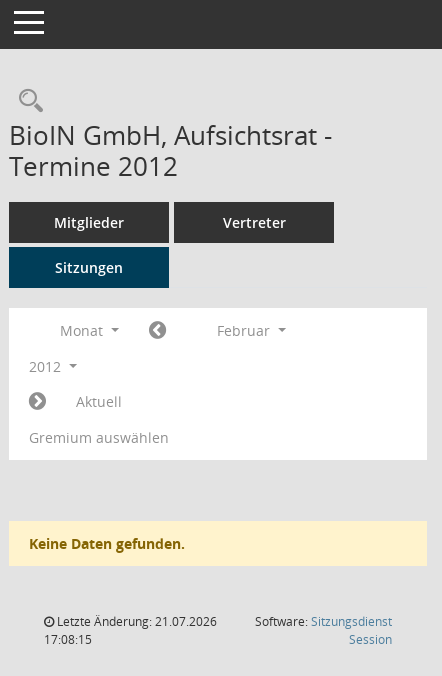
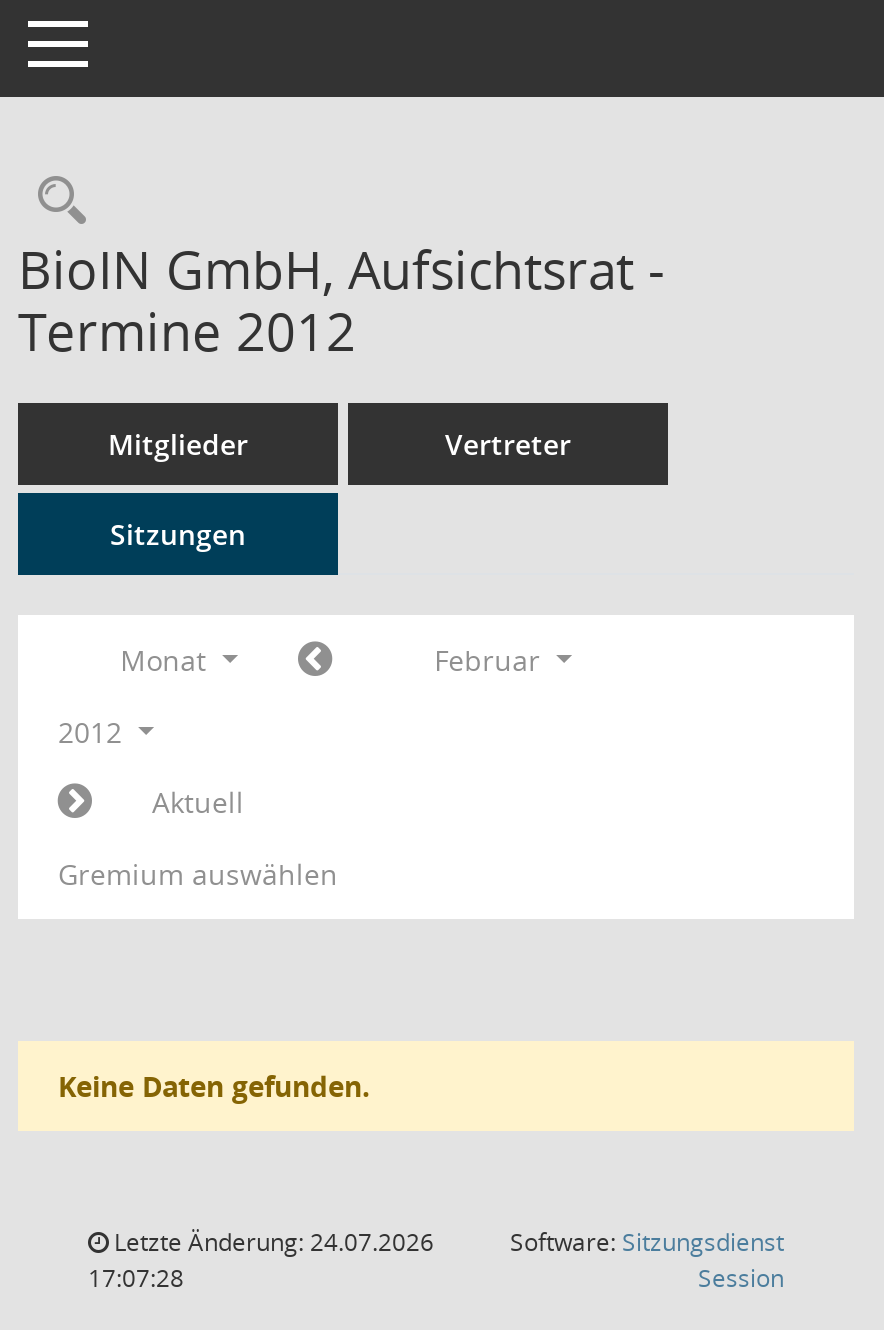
[54,613,217,630] Letzte Änderung: 21.07.2026 -> [108,1225,434,1259] Letzte Änderung: 24.07.2026
[44,631,92,648] 17:08:15 -> [88,1261,184,1295] 17:07:28

